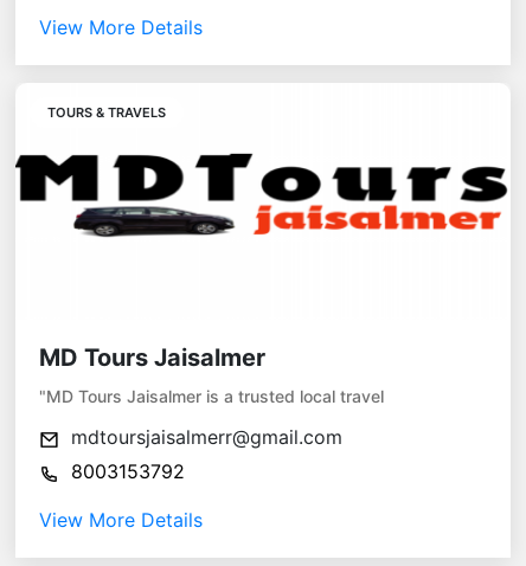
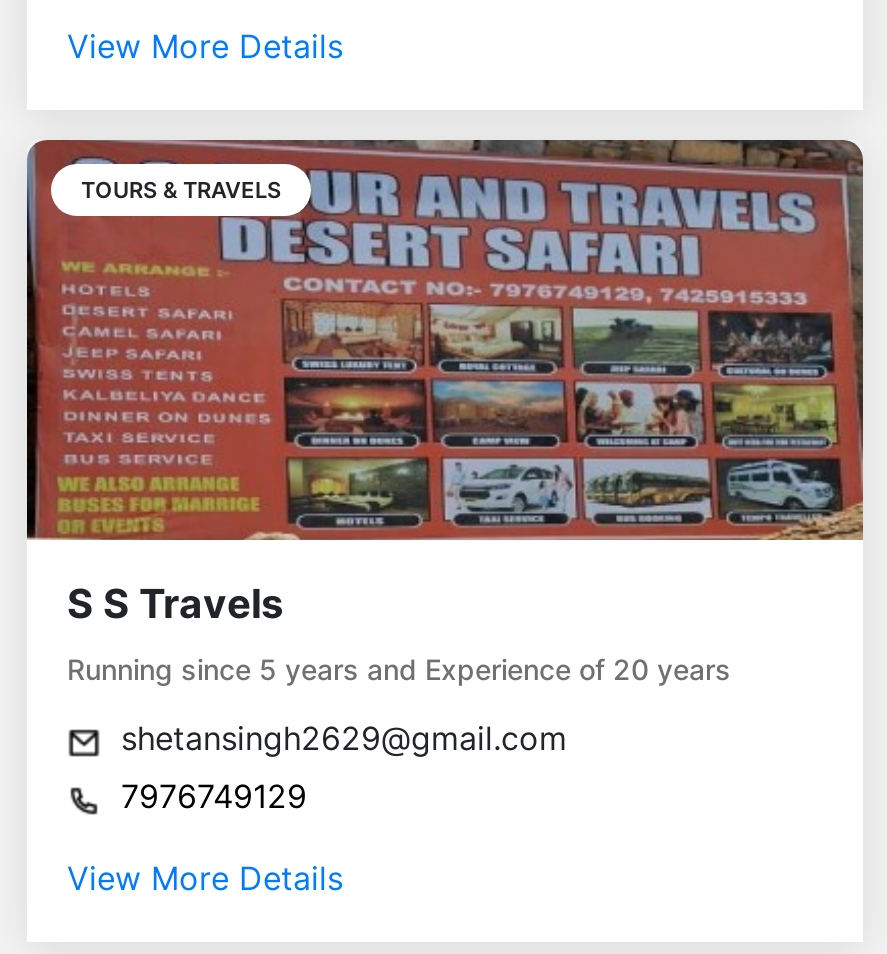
[15,83,511,372] [image] | MD Tours Jaisalmer -> [25,138,865,629] [image] | S S Travels
[39,387,384,407] "MD Tours Jaisalmer is a trusted local travel -> [67,653,731,687] Running since 5 years and Experience of 20 years
[71,426,342,484] mdtoursjaisalmerr@gmail.com | 8003153792 -> [121,719,567,817] shetansingh2629@gmail.com | 7976749129

